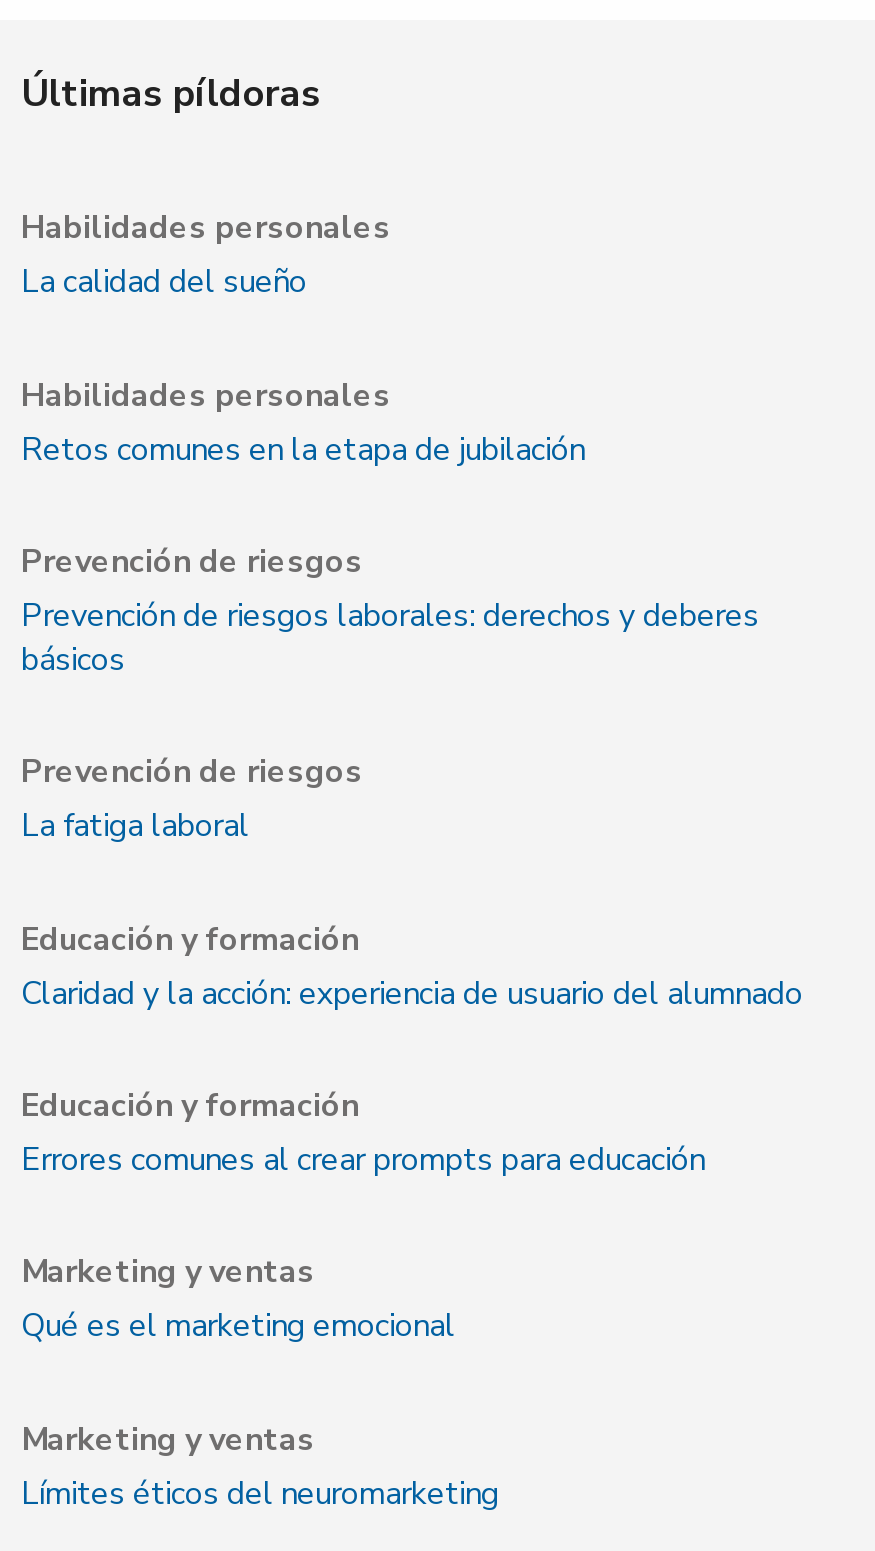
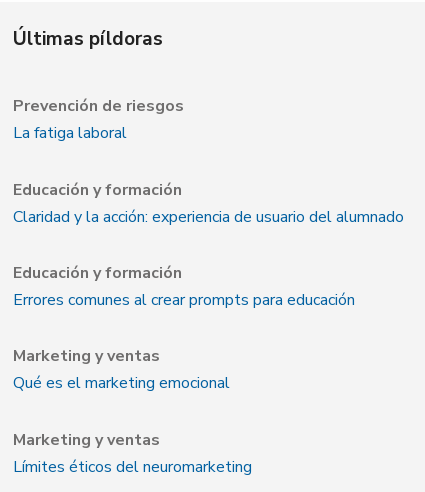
[21,206,759,682] Habilidades personales | La calidad del sueño | Habilidades personales | Retos comunes en la etapa de jubilación | Prevención de riesgos | Prevención de riesgos laborales: derechos y deberes | básicos -> none

